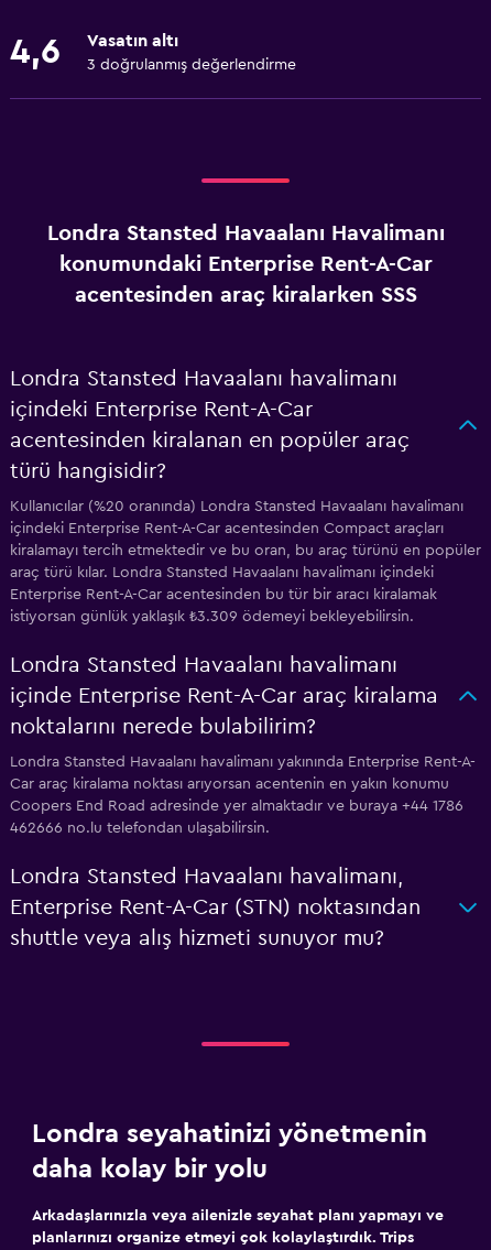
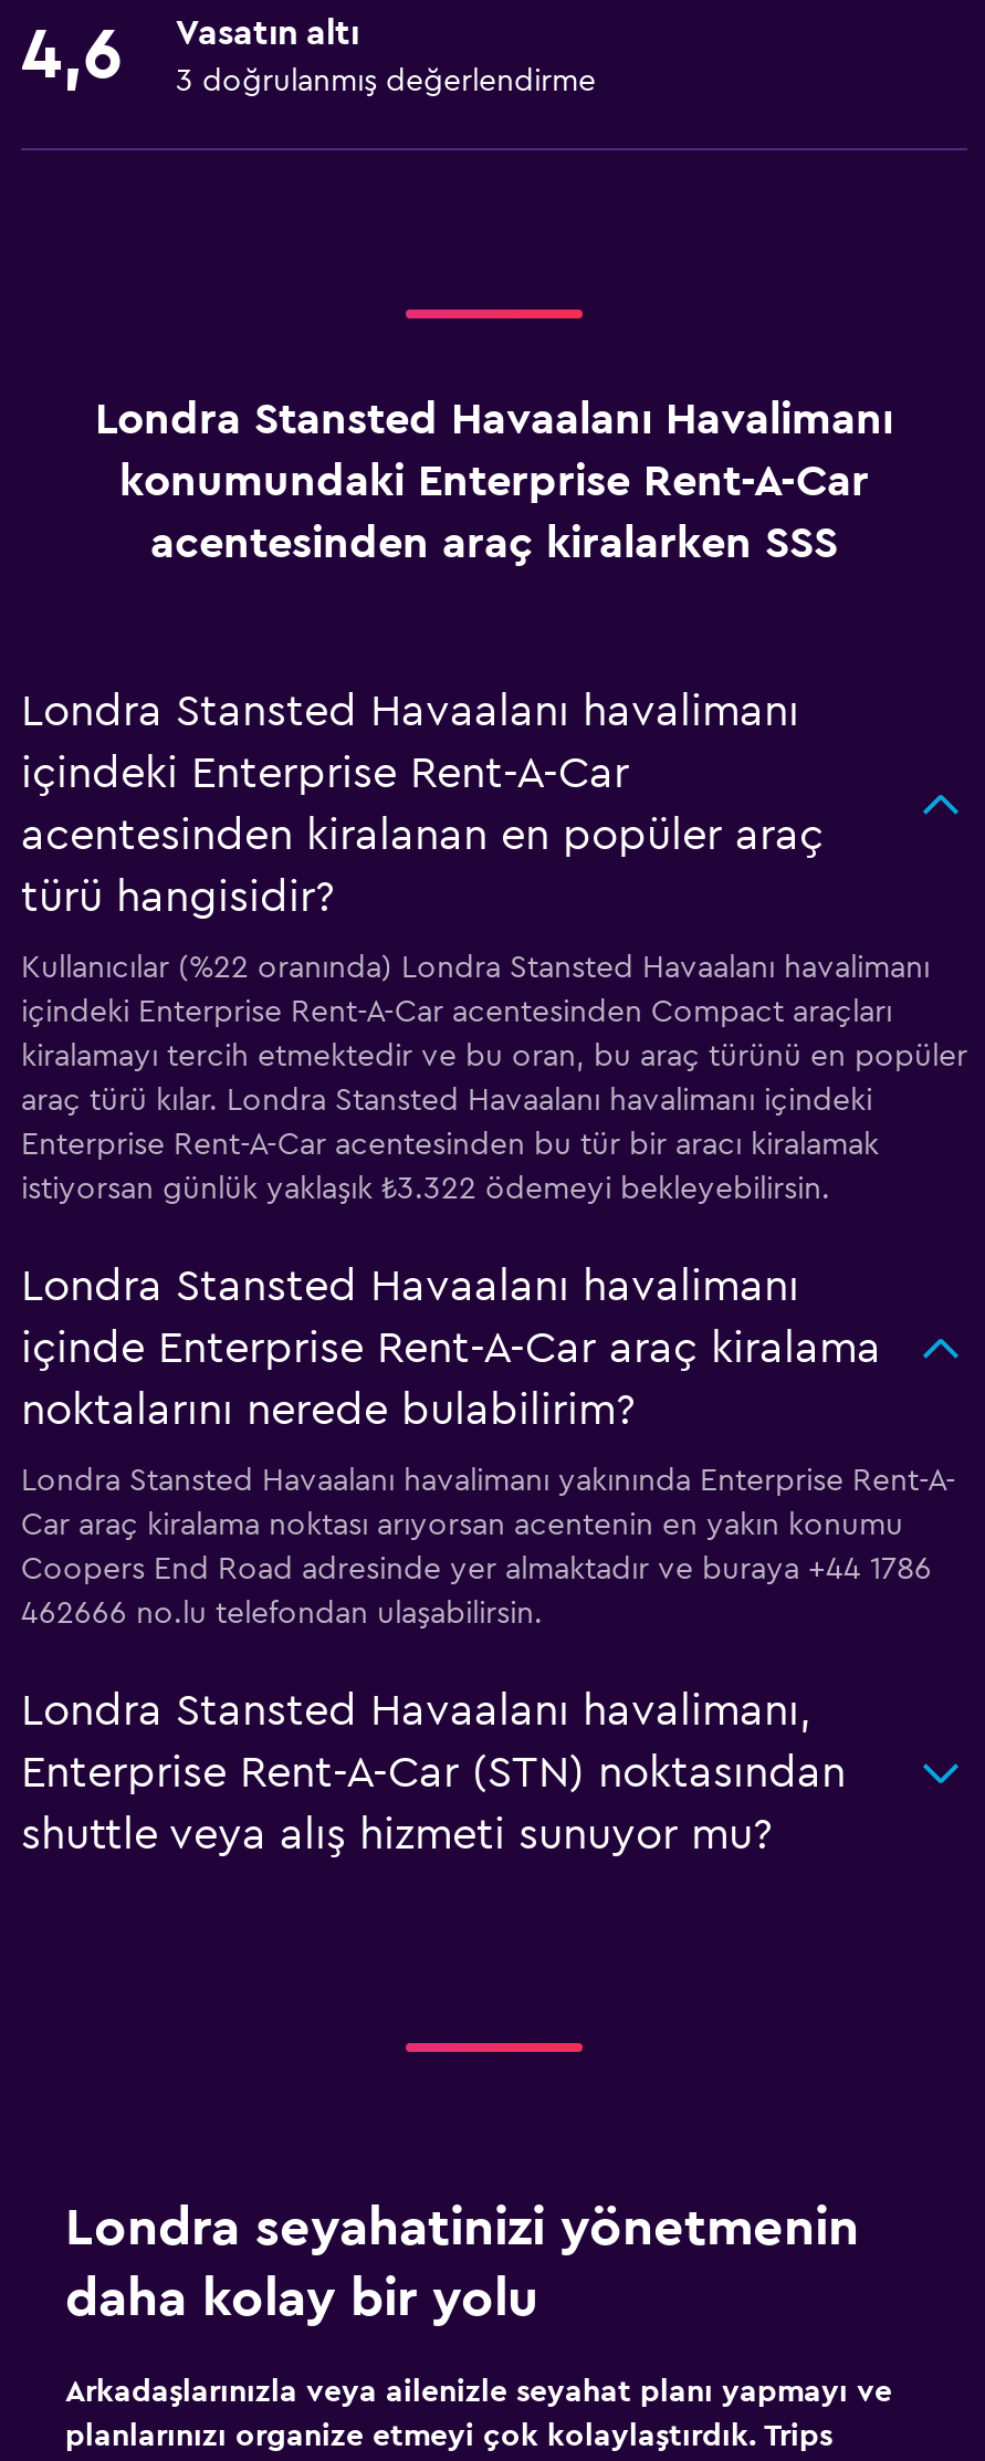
[10,499,463,514] Kullanıcılar (%20 oranında) Londra Stansted Havaalanı havalimanı -> [21,953,930,984] Kullanıcılar (%22 oranında) Londra Stansted Havaalanı havalimanı
[10,609,414,624] istiyorsan günlük yaklaşık ₺3.309 ödemeyi bekleyebilirsin. -> [21,1174,830,1205] istiyorsan günlük yaklaşık ₺3.322 ödemeyi bekleyebilirsin.

